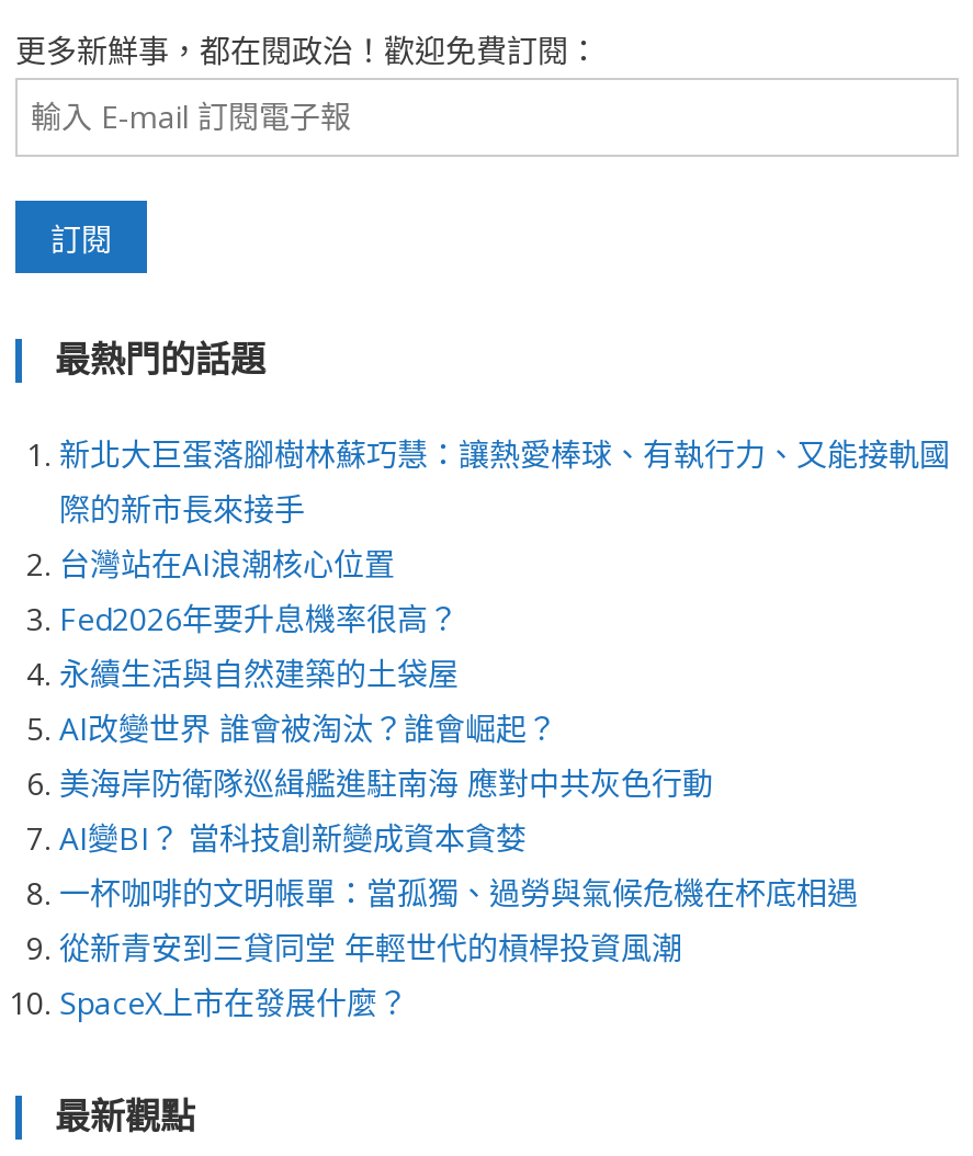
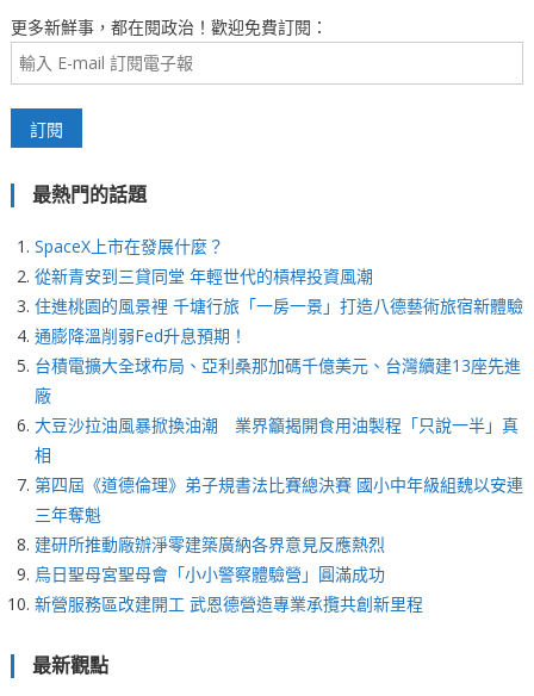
[59,432,950,913] 新北大巨蛋落腳樹林蘇巧慧：讓熱愛棒球、有執行力、又能接軌國 | 際的新市長來接手 | 台灣站在AI浪潮核心位置 | Fed2026年要升息機率很高？ | 永續生活與自然建築的土袋屋 | AI改變世界 誰會被淘汰？誰會崛起？ | 美海岸防衛隊巡緝艦進駐南海 應對中共灰色行動 | AI變BI？ 當科技創新變成資本貪婪 | 一杯咖啡的文明帳單：當孤獨、過勞與氣候危機在杯底相遇 -> none
moved [59,926,682,968] -> [35,264,373,287]: 從新青安到三貸同堂 年輕世代的槓桿投資風潮
moved [59,981,408,1022] -> [35,234,224,257]: SpaceX上市在發展什麼？
none -> [35,294,523,614] 住進桃園的風景裡 千塘行旅「一房一景」打造八德藝術旅宿新體驗 | 通膨降溫削弱Fed升息預期！ | 台積電擴大全球布局、亞利桑那加碼千億美元、台灣續建13座先進 | 廠 | 大豆沙拉油風暴掀換油潮 業界籲揭開食用油製程「只說一半」真 | 相 | 第四屆《道德倫理》弟子規書法比賽總決賽 國小中年級組魏以安連 | 三年奪魁 | 建研所推動廠辦淨零建築廣納各界意見反應熱烈 | 烏日聖母宮聖母會「小小警察體驗營」圓滿成功 | 新營服務區改建開工 武恩德營造專業承攬共創新里程

